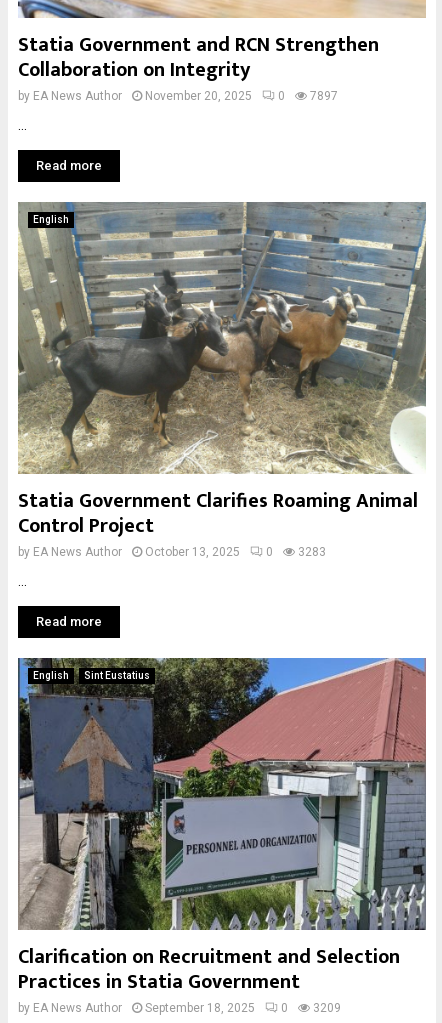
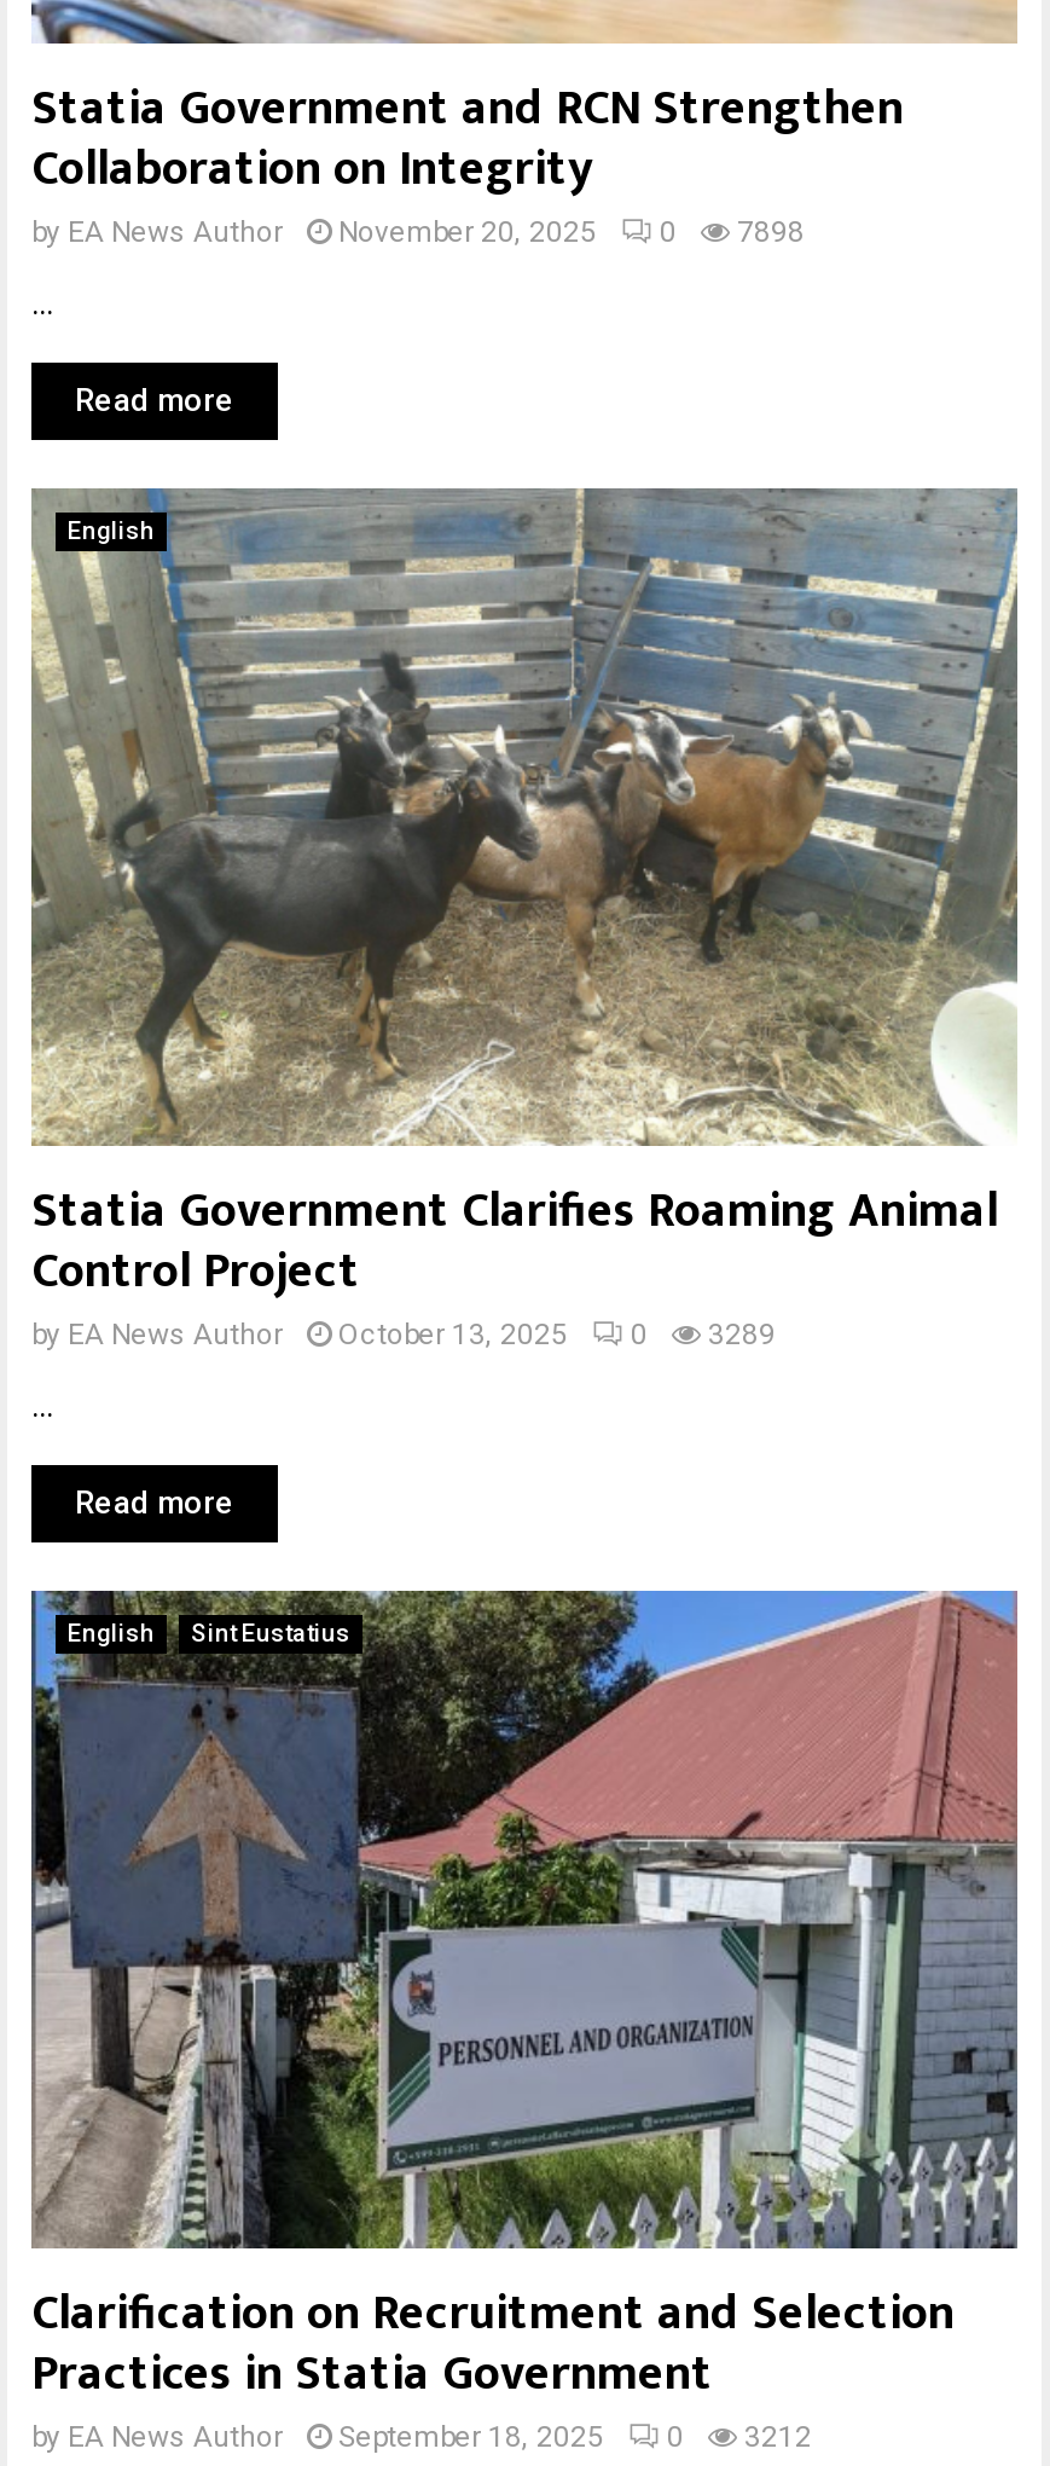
[18,89,338,103] by EA News Author November 20, 2025 0 7897 -> [31,215,805,249] by EA News Author November 20, 2025 0 7898
[18,545,326,559] by EA News Author October 13, 2025 0 3283 -> [31,1318,776,1351] by EA News Author October 13, 2025 0 3289
[18,1001,341,1015] by EA News Author September 18, 2025 0 3209 -> [31,2420,812,2454] by EA News Author September 18, 2025 0 3212

